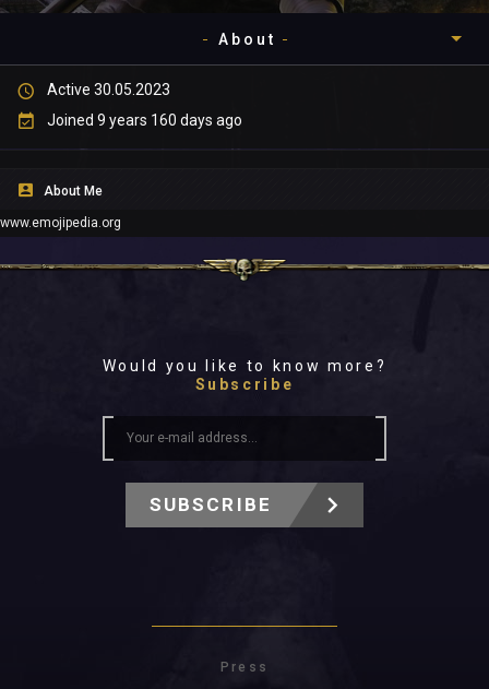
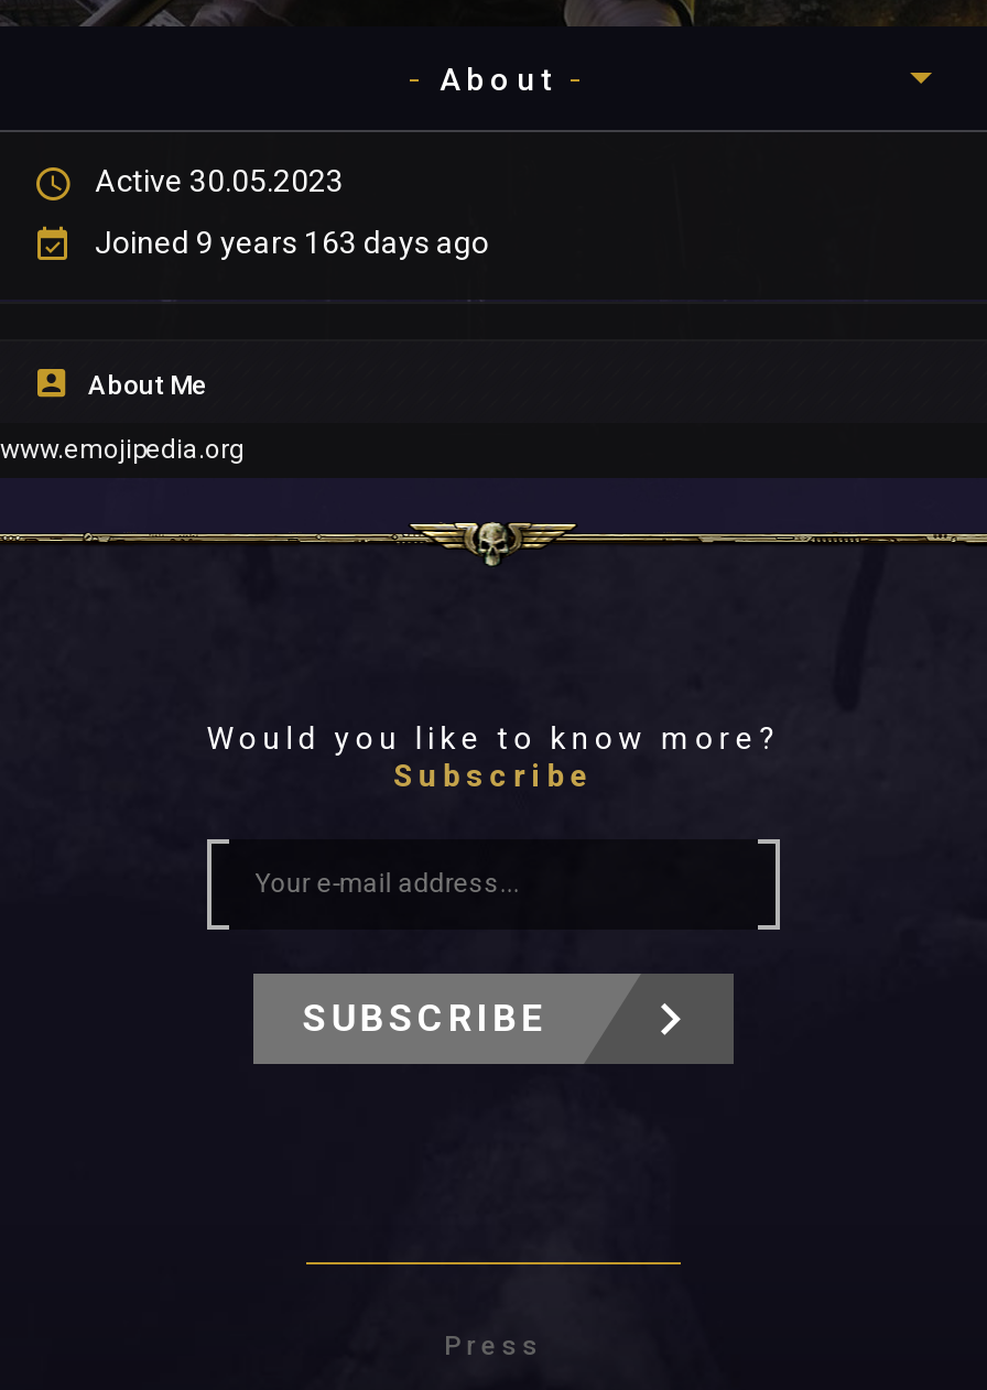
[47,111,242,129] Joined 9 years 160 days ago -> [95,225,489,260] Joined 9 years 163 days ago

